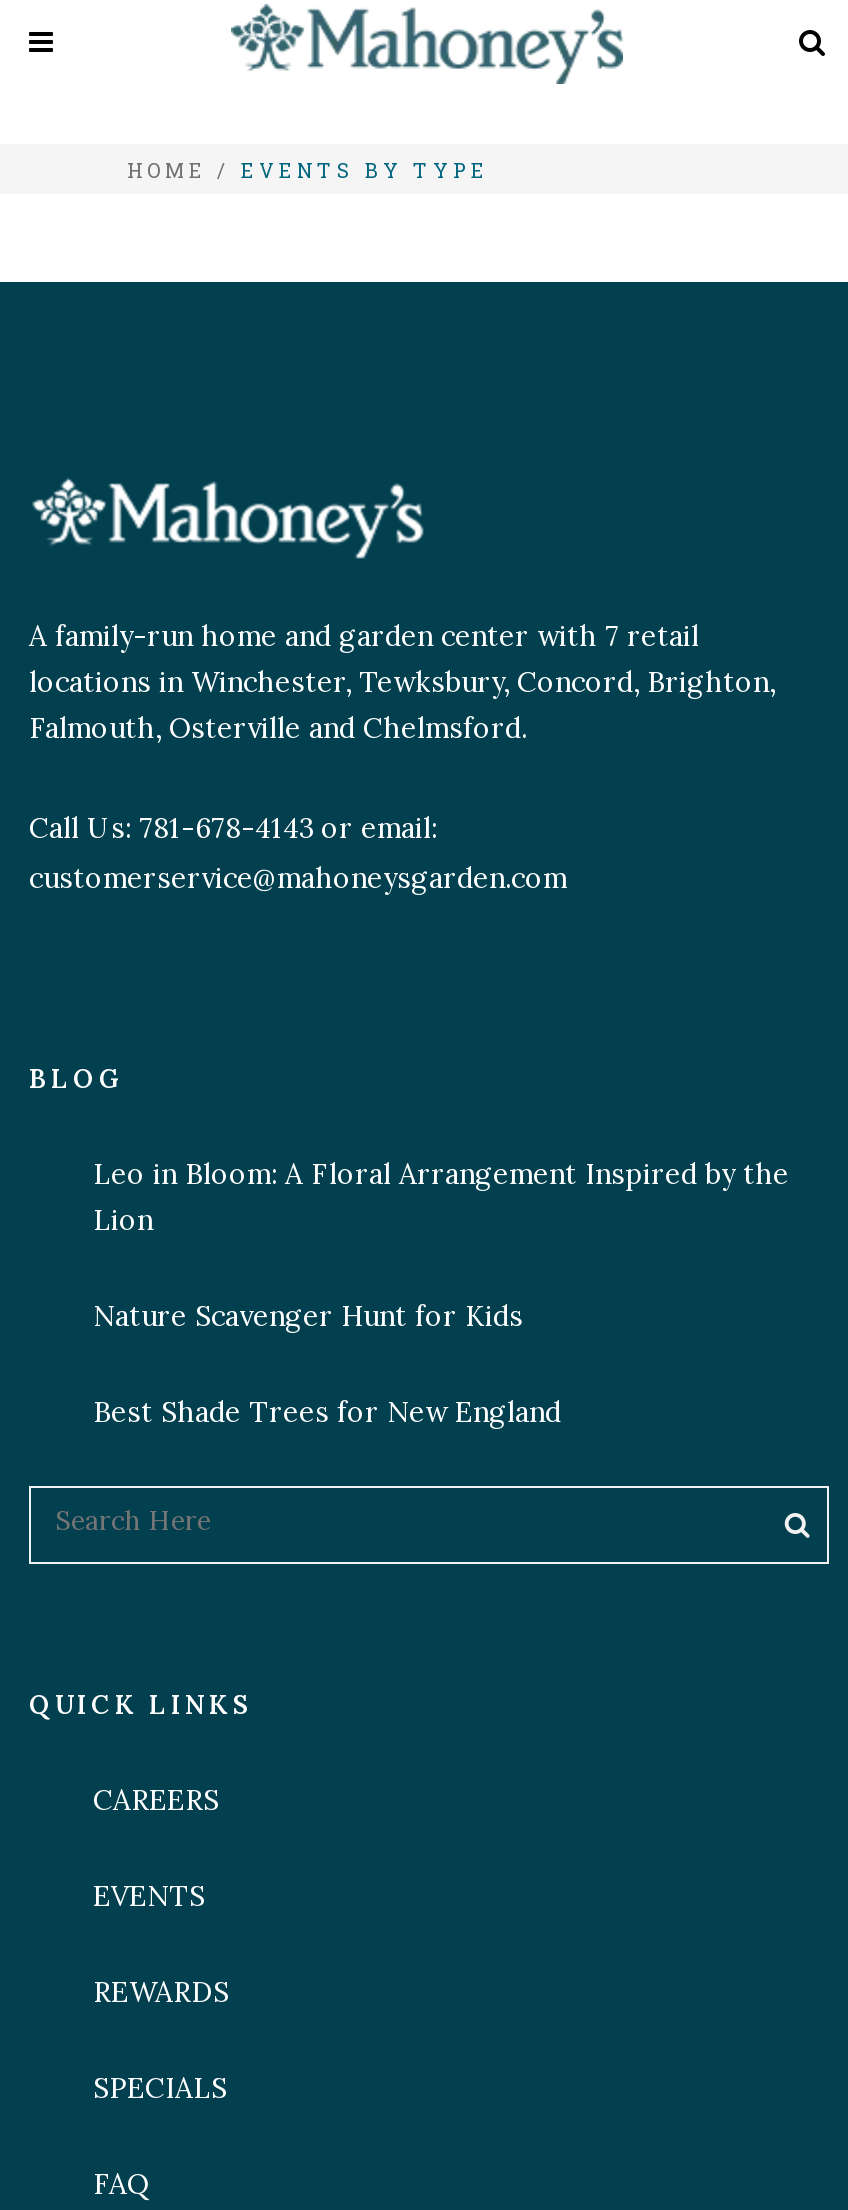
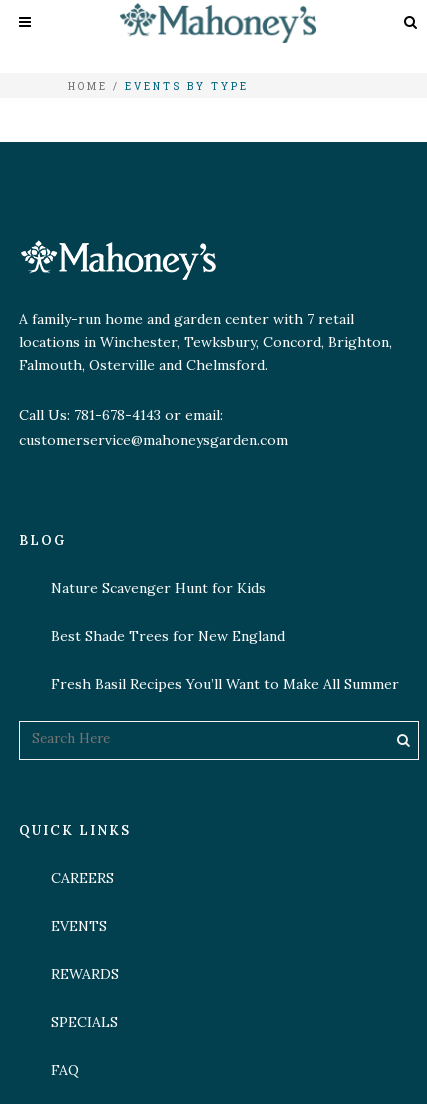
[93,1155,789,1237] Leo in Bloom: A Floral Arrangement Inspired by the | Lion -> none
moved [93,1297,561,1429] -> [51,578,285,644]: Nature Scavenger Hunt for Kids | Best Shade Trees for New England
none -> [51,674,399,692] Fresh Basil Recipes You’ll Want to Make All Summer

